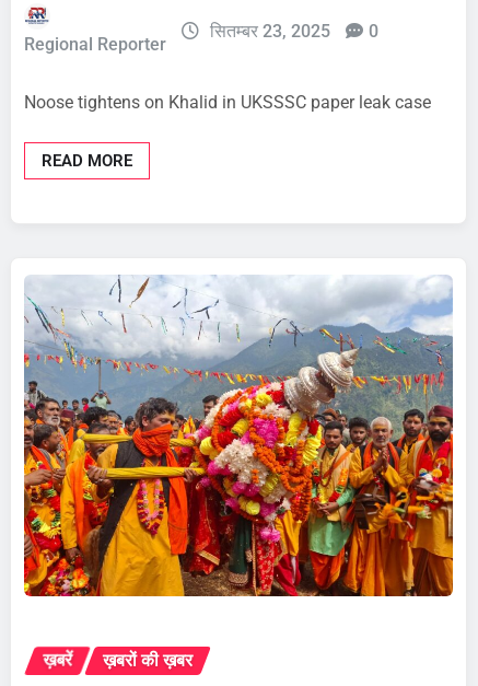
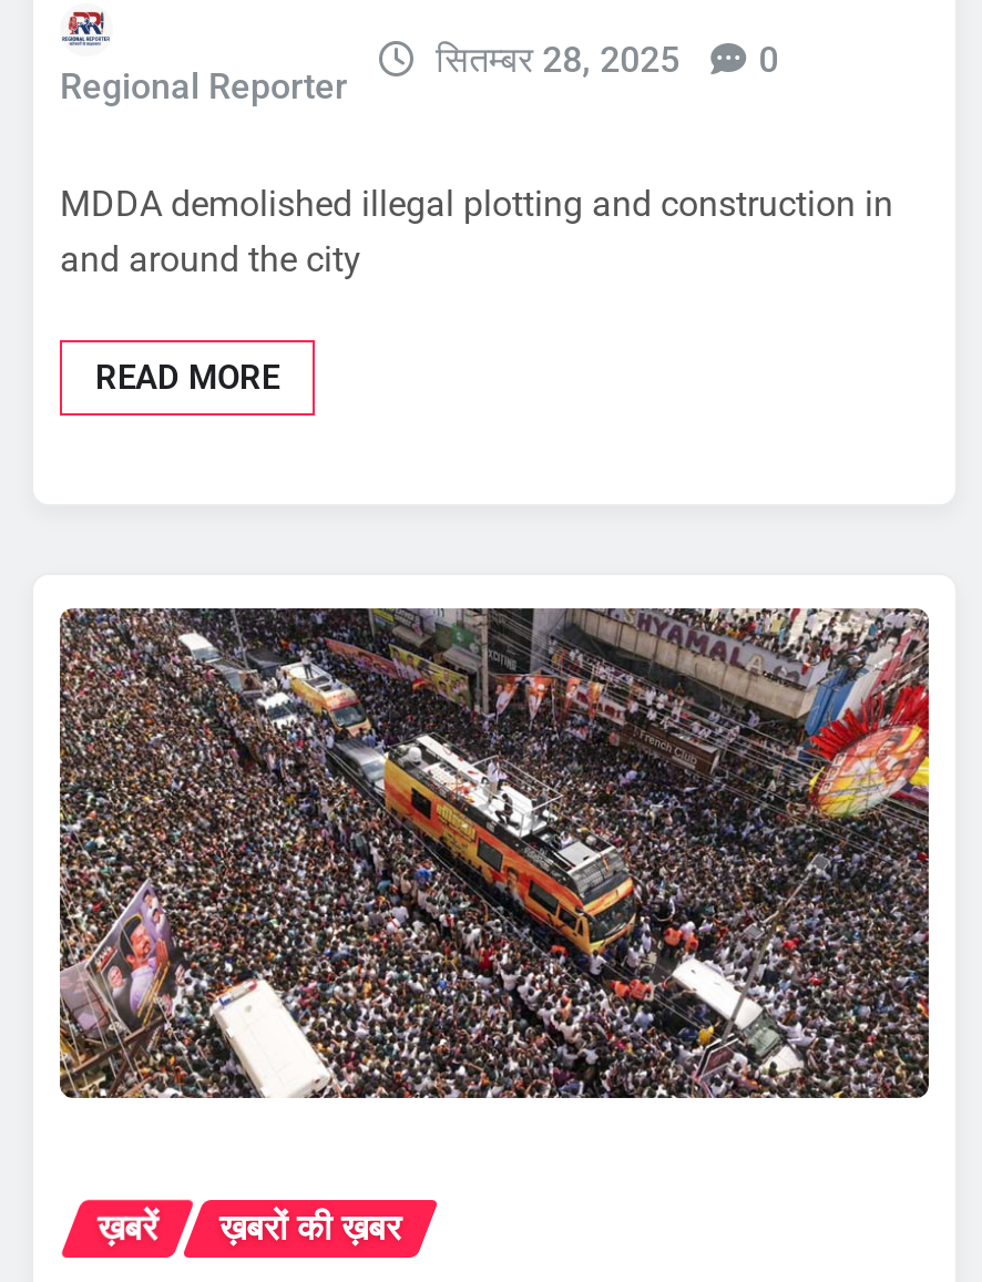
[210,20,379,41] सितम्बर 23, 2025 0 -> [436,40,779,82] सितम्बर 28, 2025 0
[24,91,431,112] Noose tightens on Khalid in UKSSSC paper leak case -> [60,184,893,281] MDDA demolished illegal plotting and construction in | and around the city
moved [42,150,132,170] -> [95,359,279,399]: READ MORE
[23,275,454,597] [image] -> [58,606,931,1102] [image]

